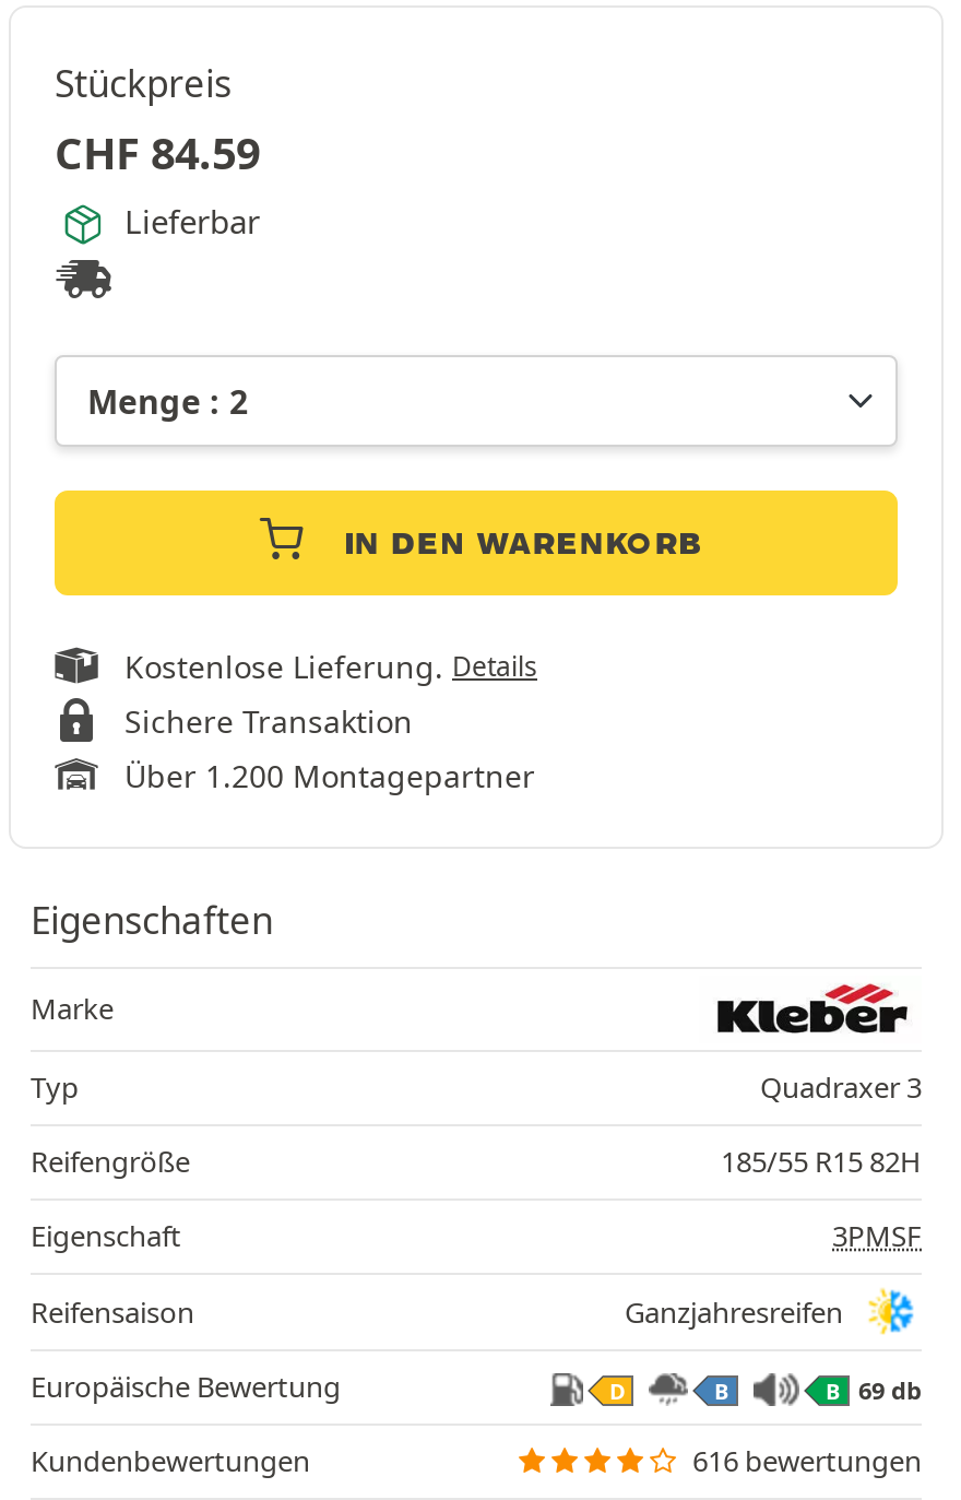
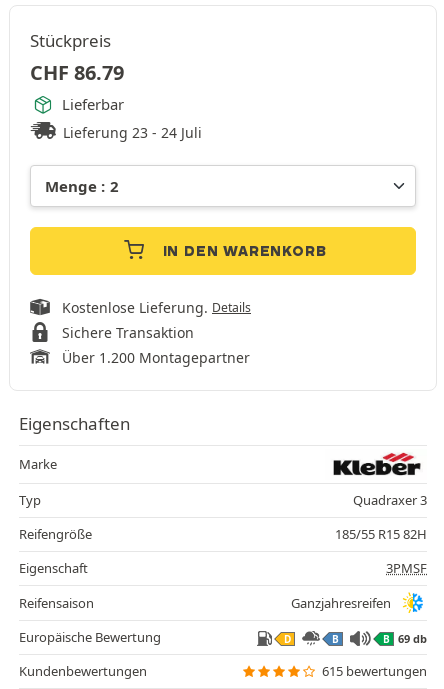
[55,125,260,184] CHF 84.59 -> [30,59,124,86] CHF 86.79
none -> [63,123,202,142] Lieferung 23 - 24 Juli
[692,1441,922,1480] 616 bewertungen -> [322,662,427,680] 615 bewertungen

